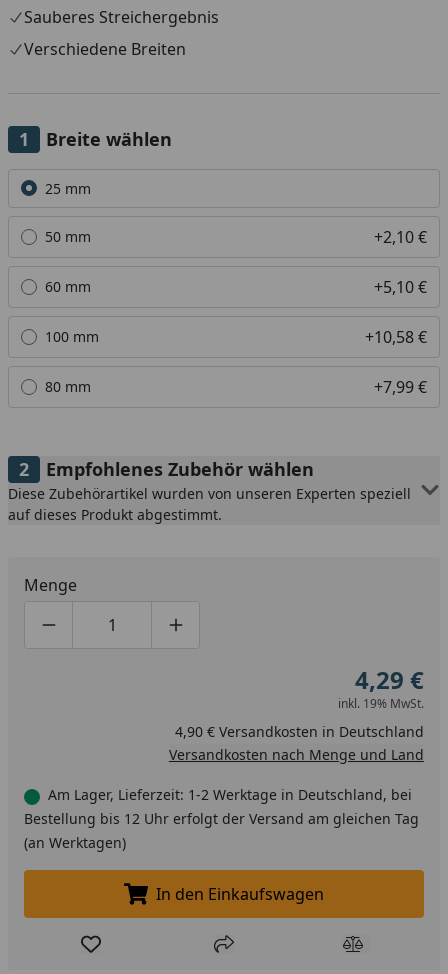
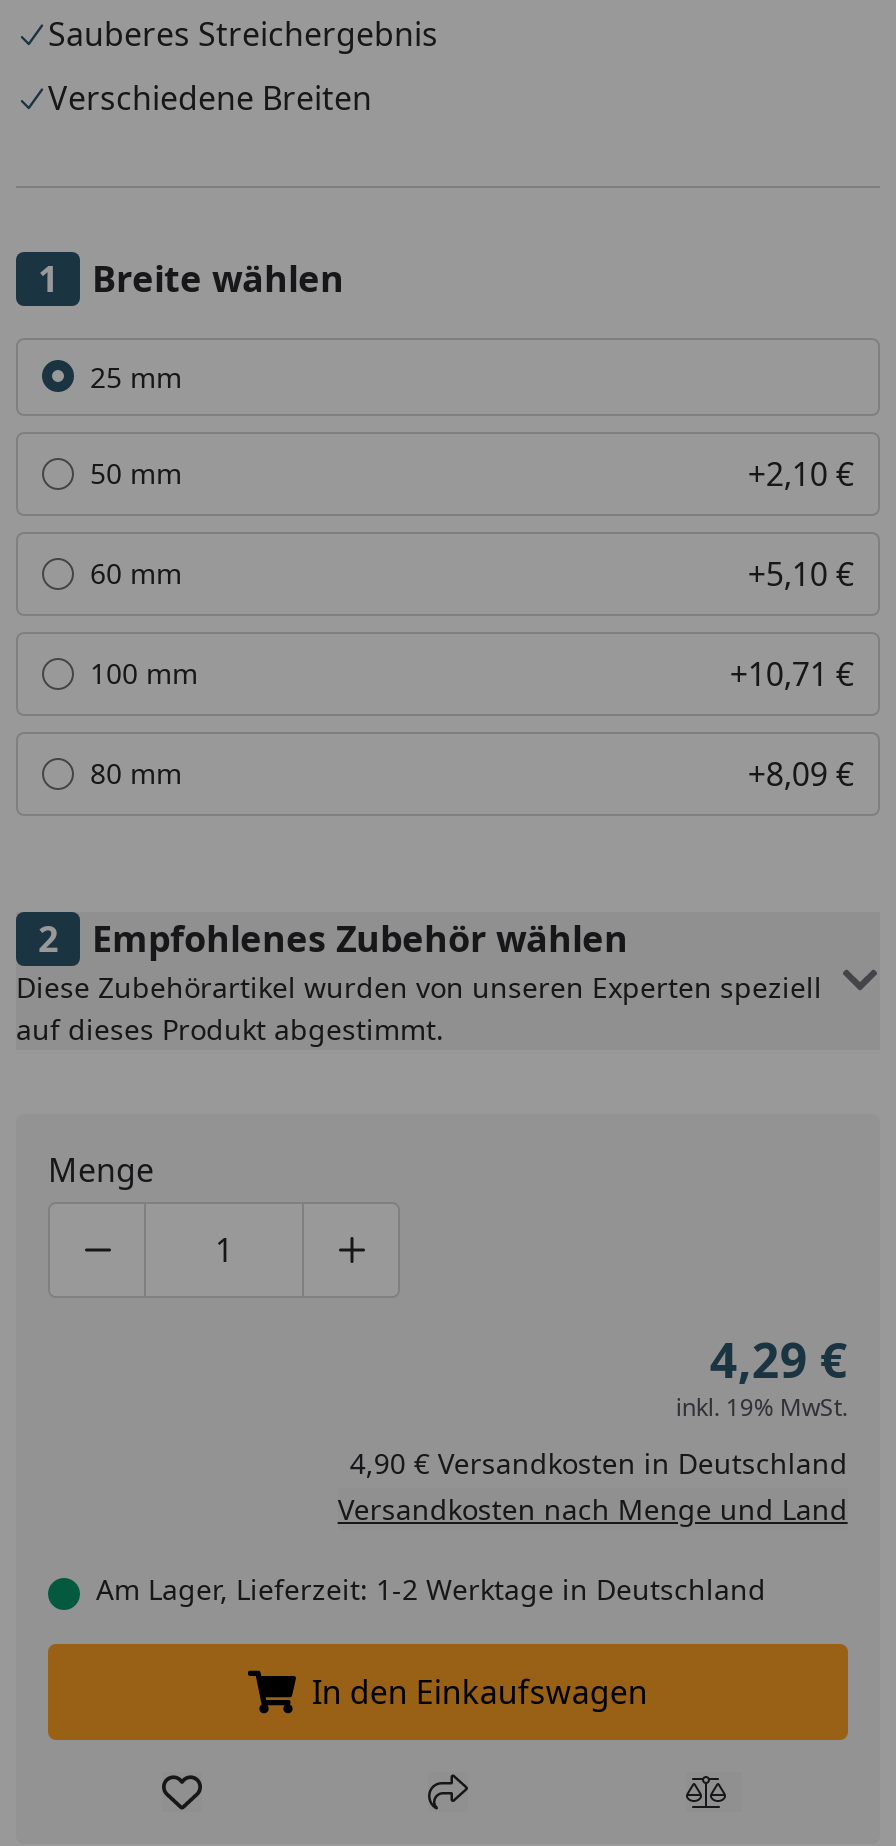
[365,326,427,348] +10,58 € -> [730,652,854,696] +10,71 €
[374,376,427,398] +7,99 € -> [748,752,854,796] +8,09 €
[24,785,419,852] Am Lager, Lieferzeit: 1-2 Werktage in Deutschland, bei | Bestellung bis 12 Uhr erfolgt der Versand am gleichen Tag | (an Werktagen) -> [96,1570,766,1608] Am Lager, Lieferzeit: 1-2 Werktage in Deutschland

